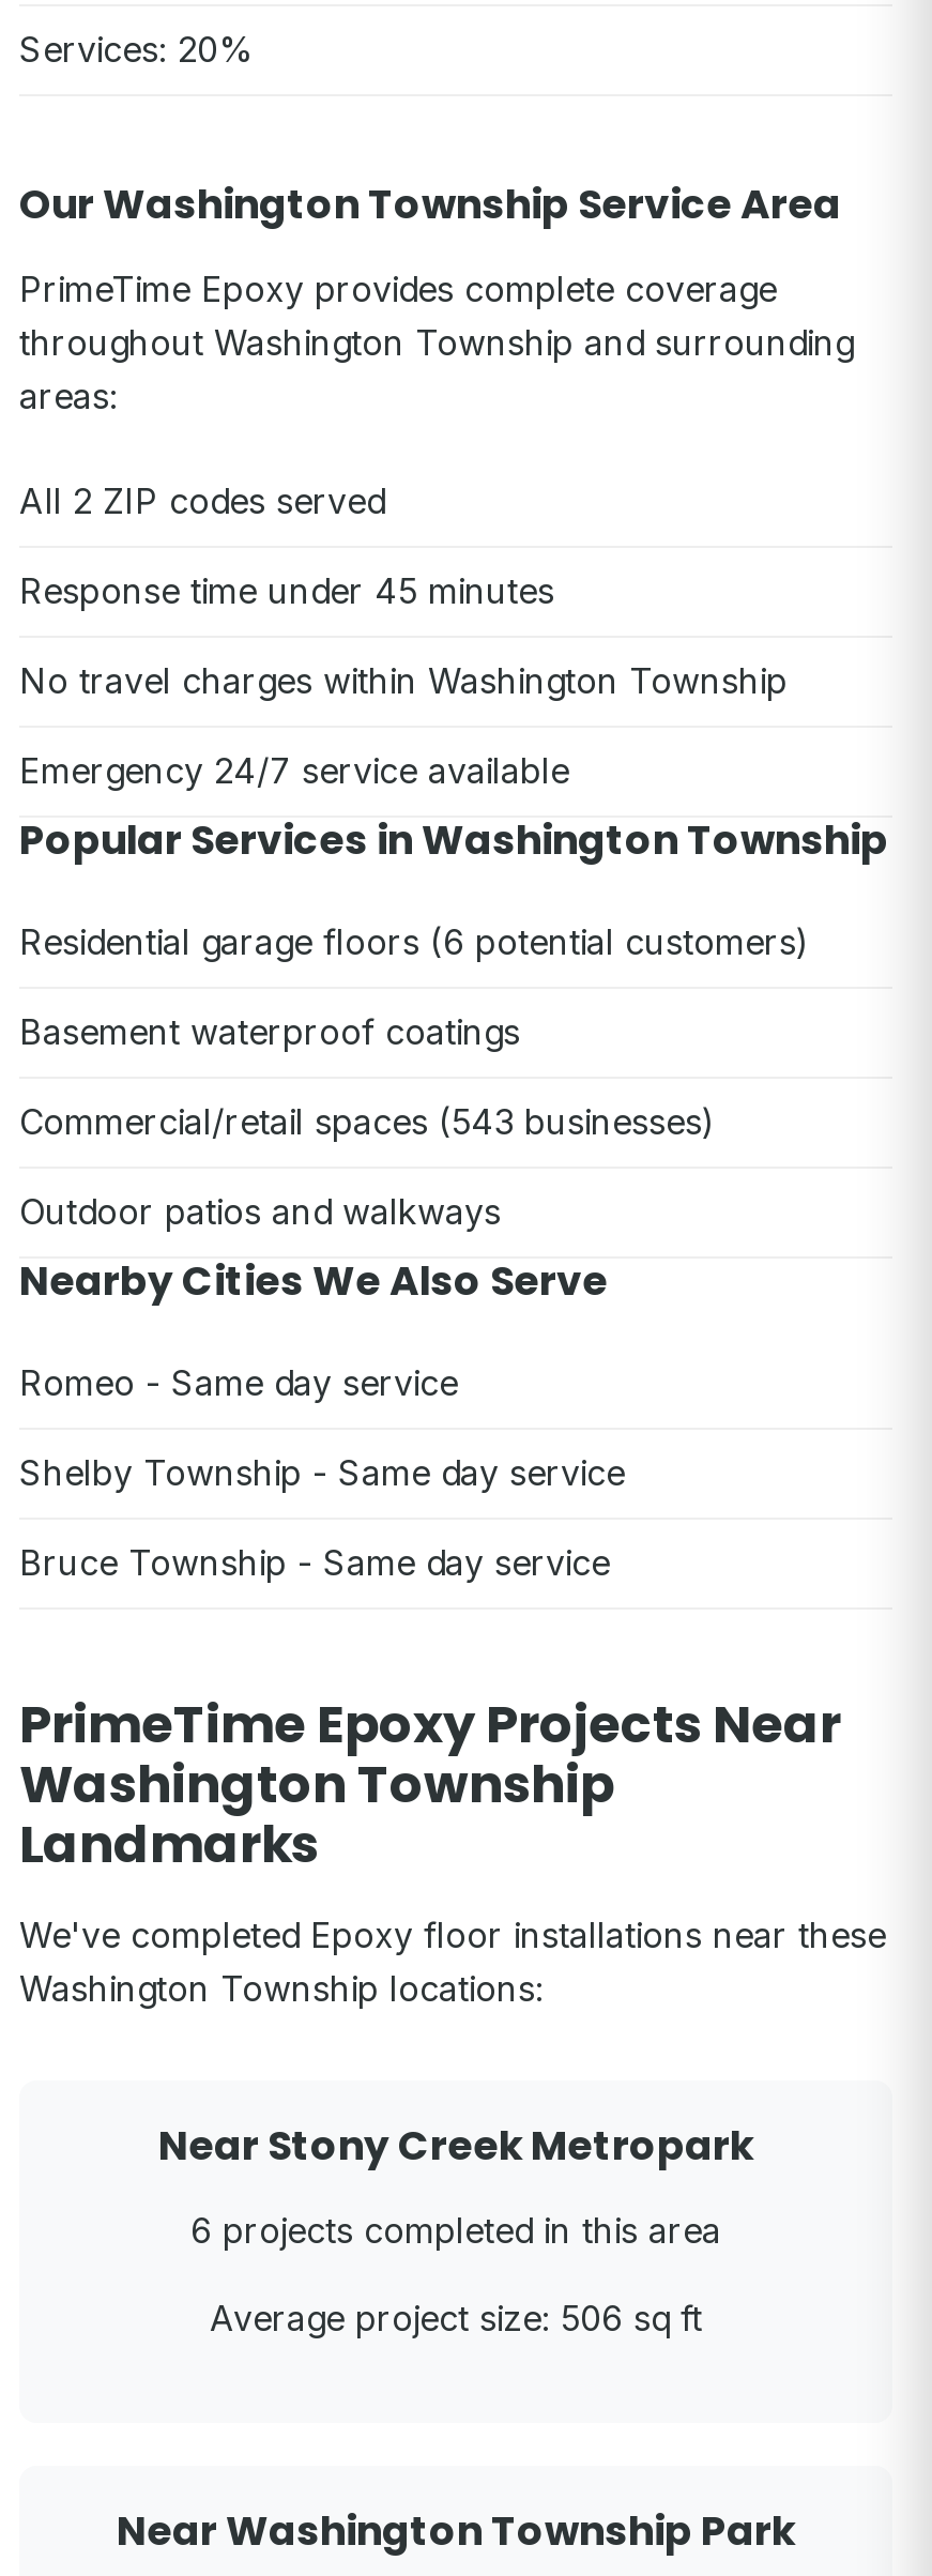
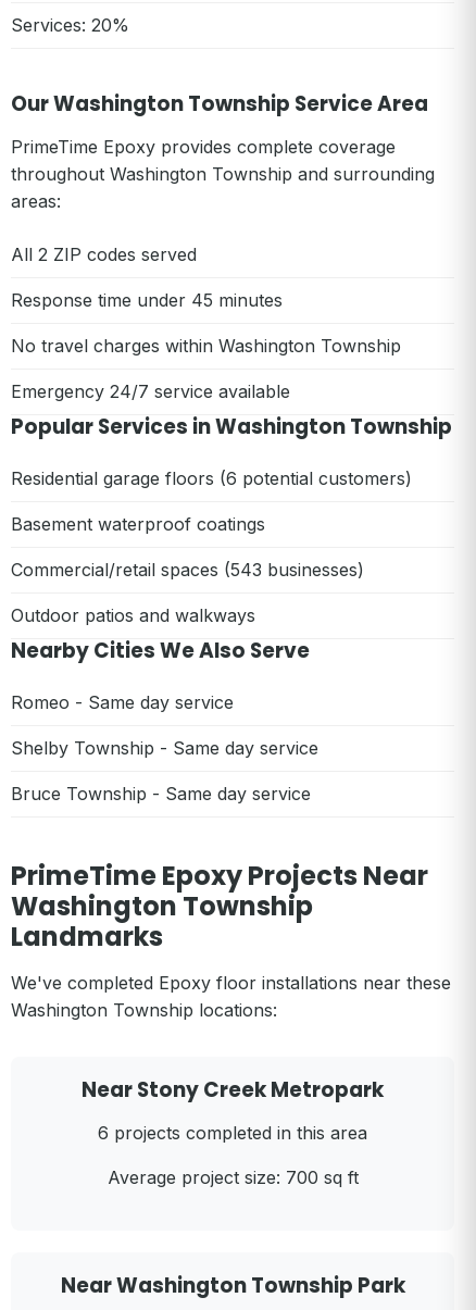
[210,2297,702,2339] Average project size: 506 sq ft -> [107,1166,358,1188] Average project size: 700 sq ft

